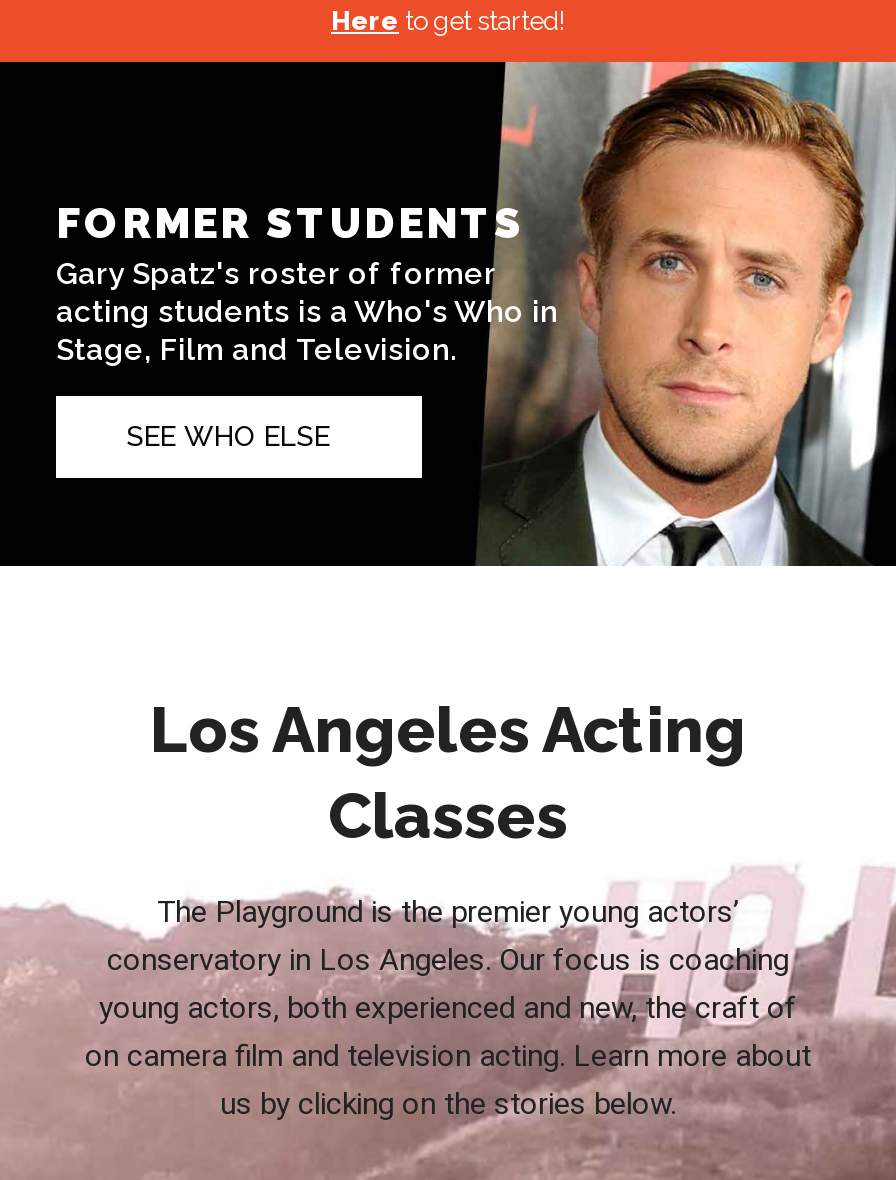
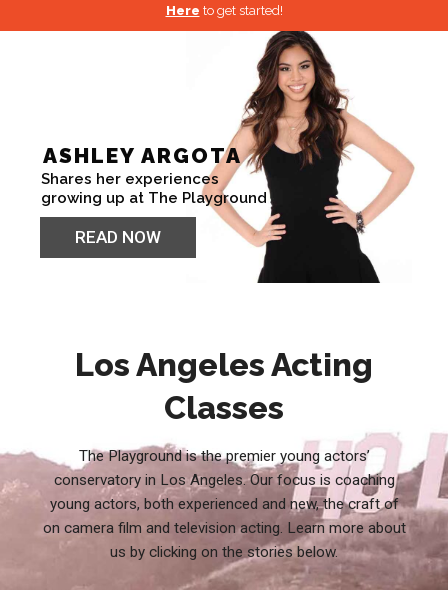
[6,60,890,568] [image] -> [3,30,445,284] [image]

